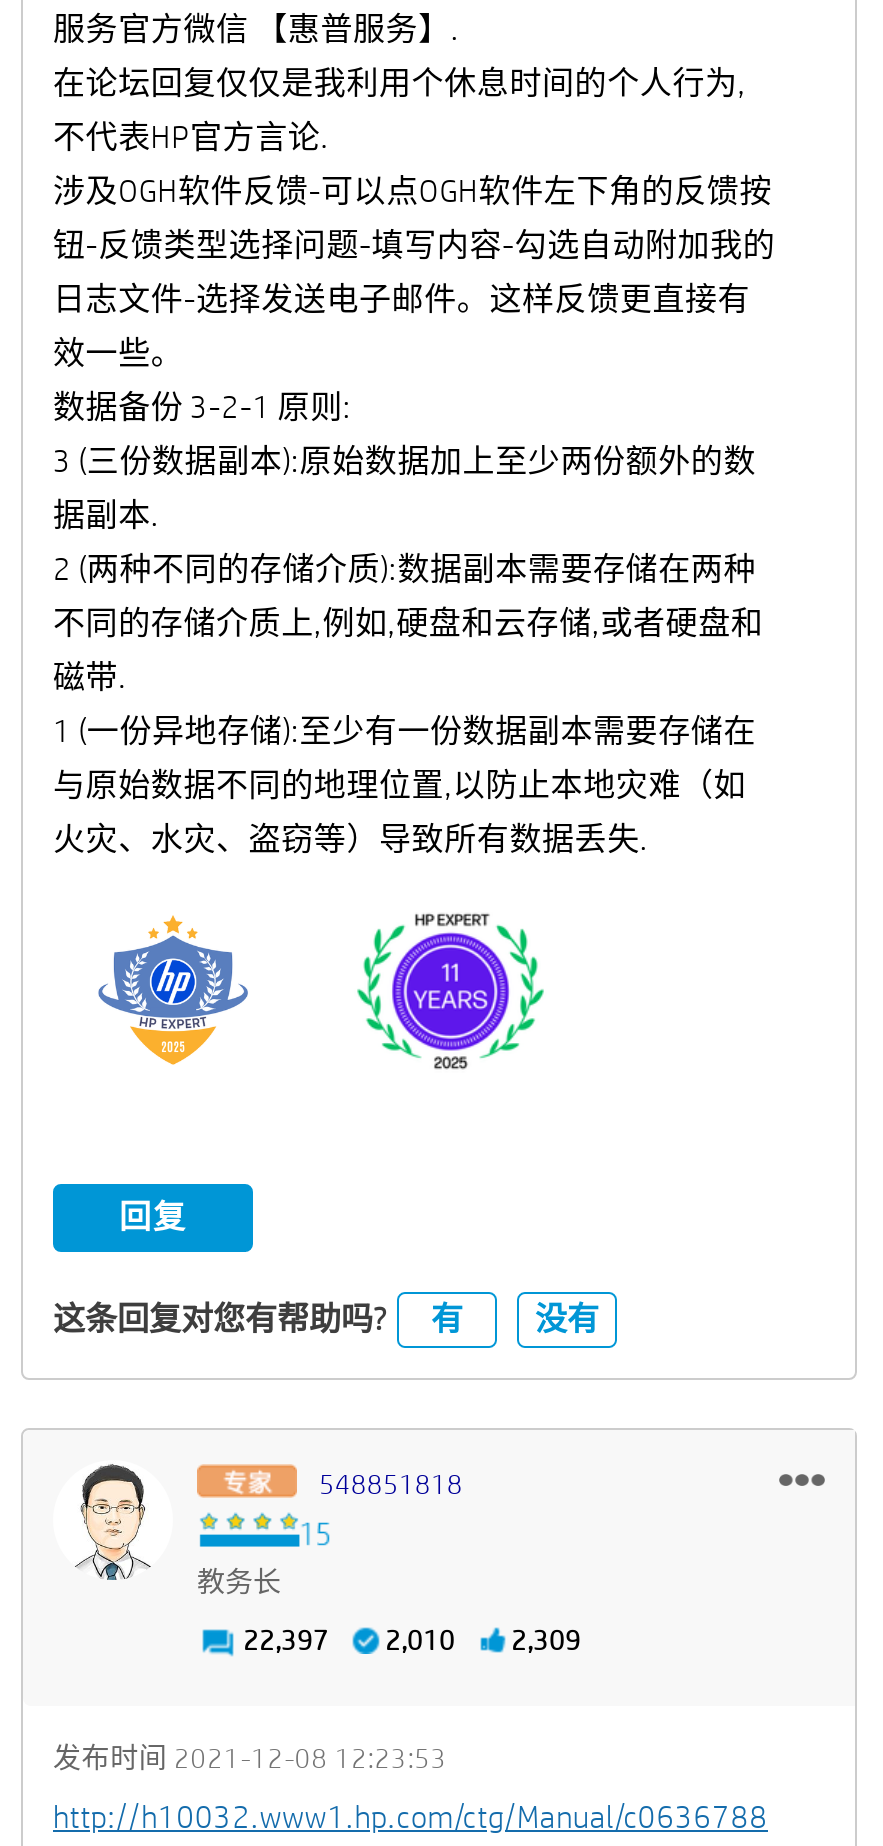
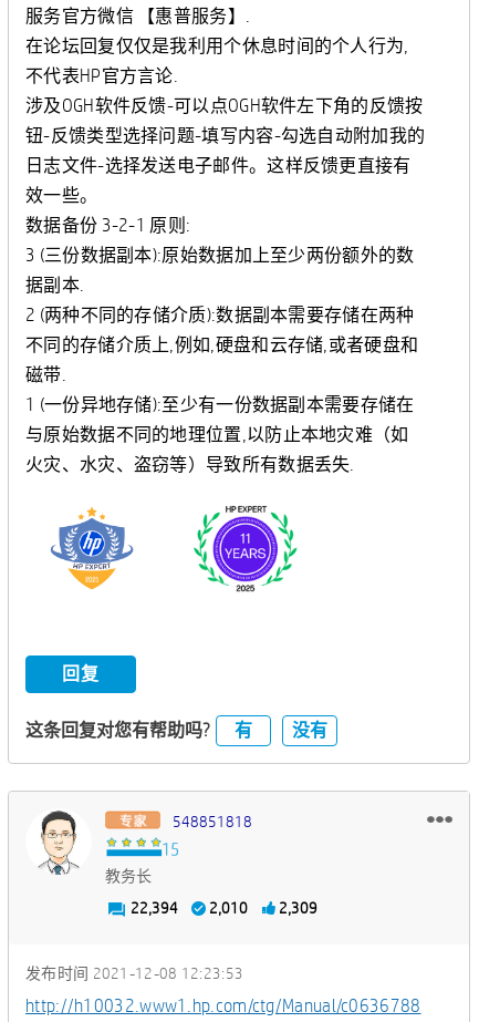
[243,1621,581,1657] 22,397 2,010 2,309 -> [131,897,317,917] 22,394 2,010 2,309

